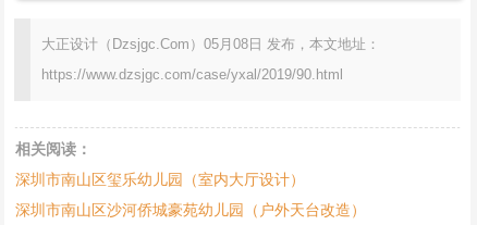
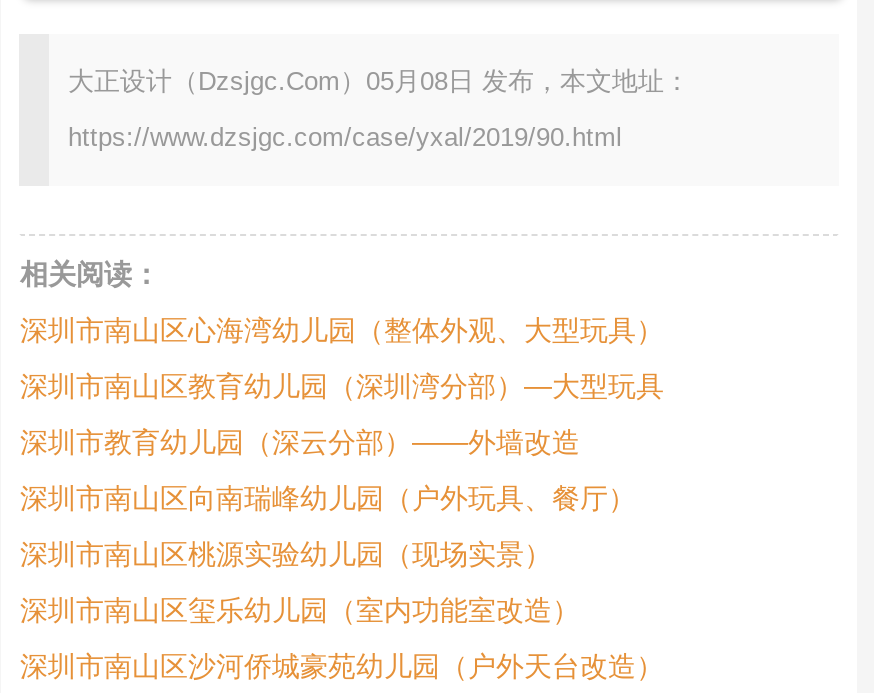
[15,170,304,188] 深圳市南山区玺乐幼儿园（室内大厅设计） -> [20,313,664,625] 深圳市南山区心海湾幼儿园（整体外观、大型玩具） | 深圳市南山区教育幼儿园（深圳湾分部）—大型玩具 | 深圳市教育幼儿园（深云分部）——外墙改造 | 深圳市南山区向南瑞峰幼儿园（户外玩具、餐厅） | 深圳市南山区桃源实验幼儿园（现场实景） | 深圳市南山区玺乐幼儿园（室内功能室改造）

